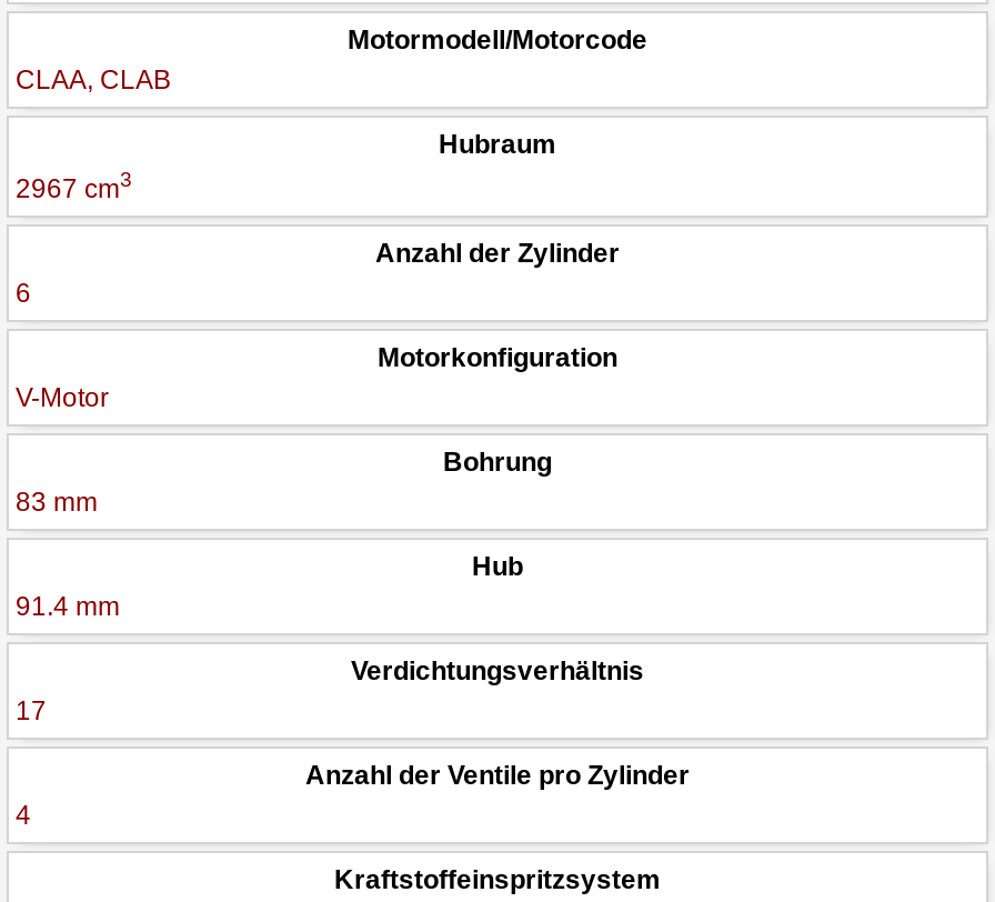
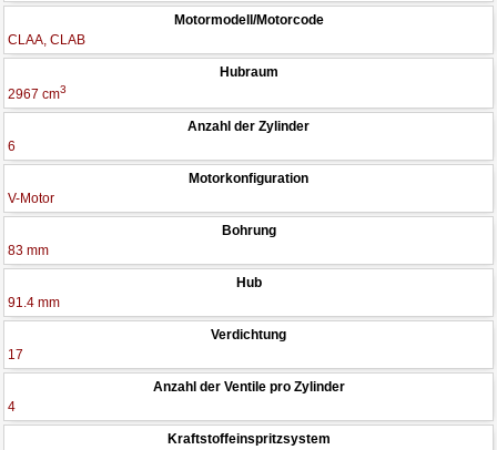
[351,655,644,686] Verdichtungsverhältnis -> [211,327,286,342] Verdichtung

